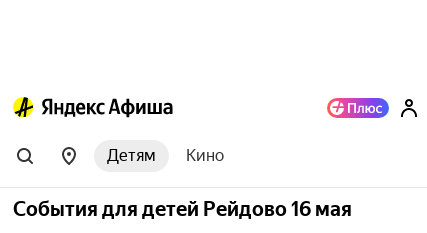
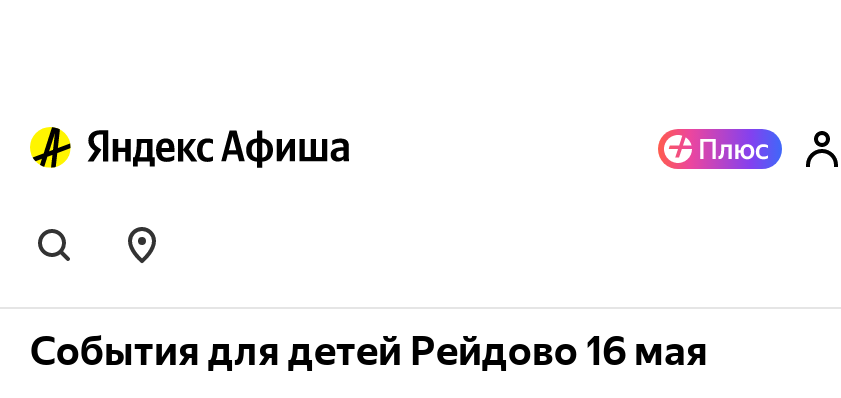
[107,146,224,165] Детям | Кино -> none

